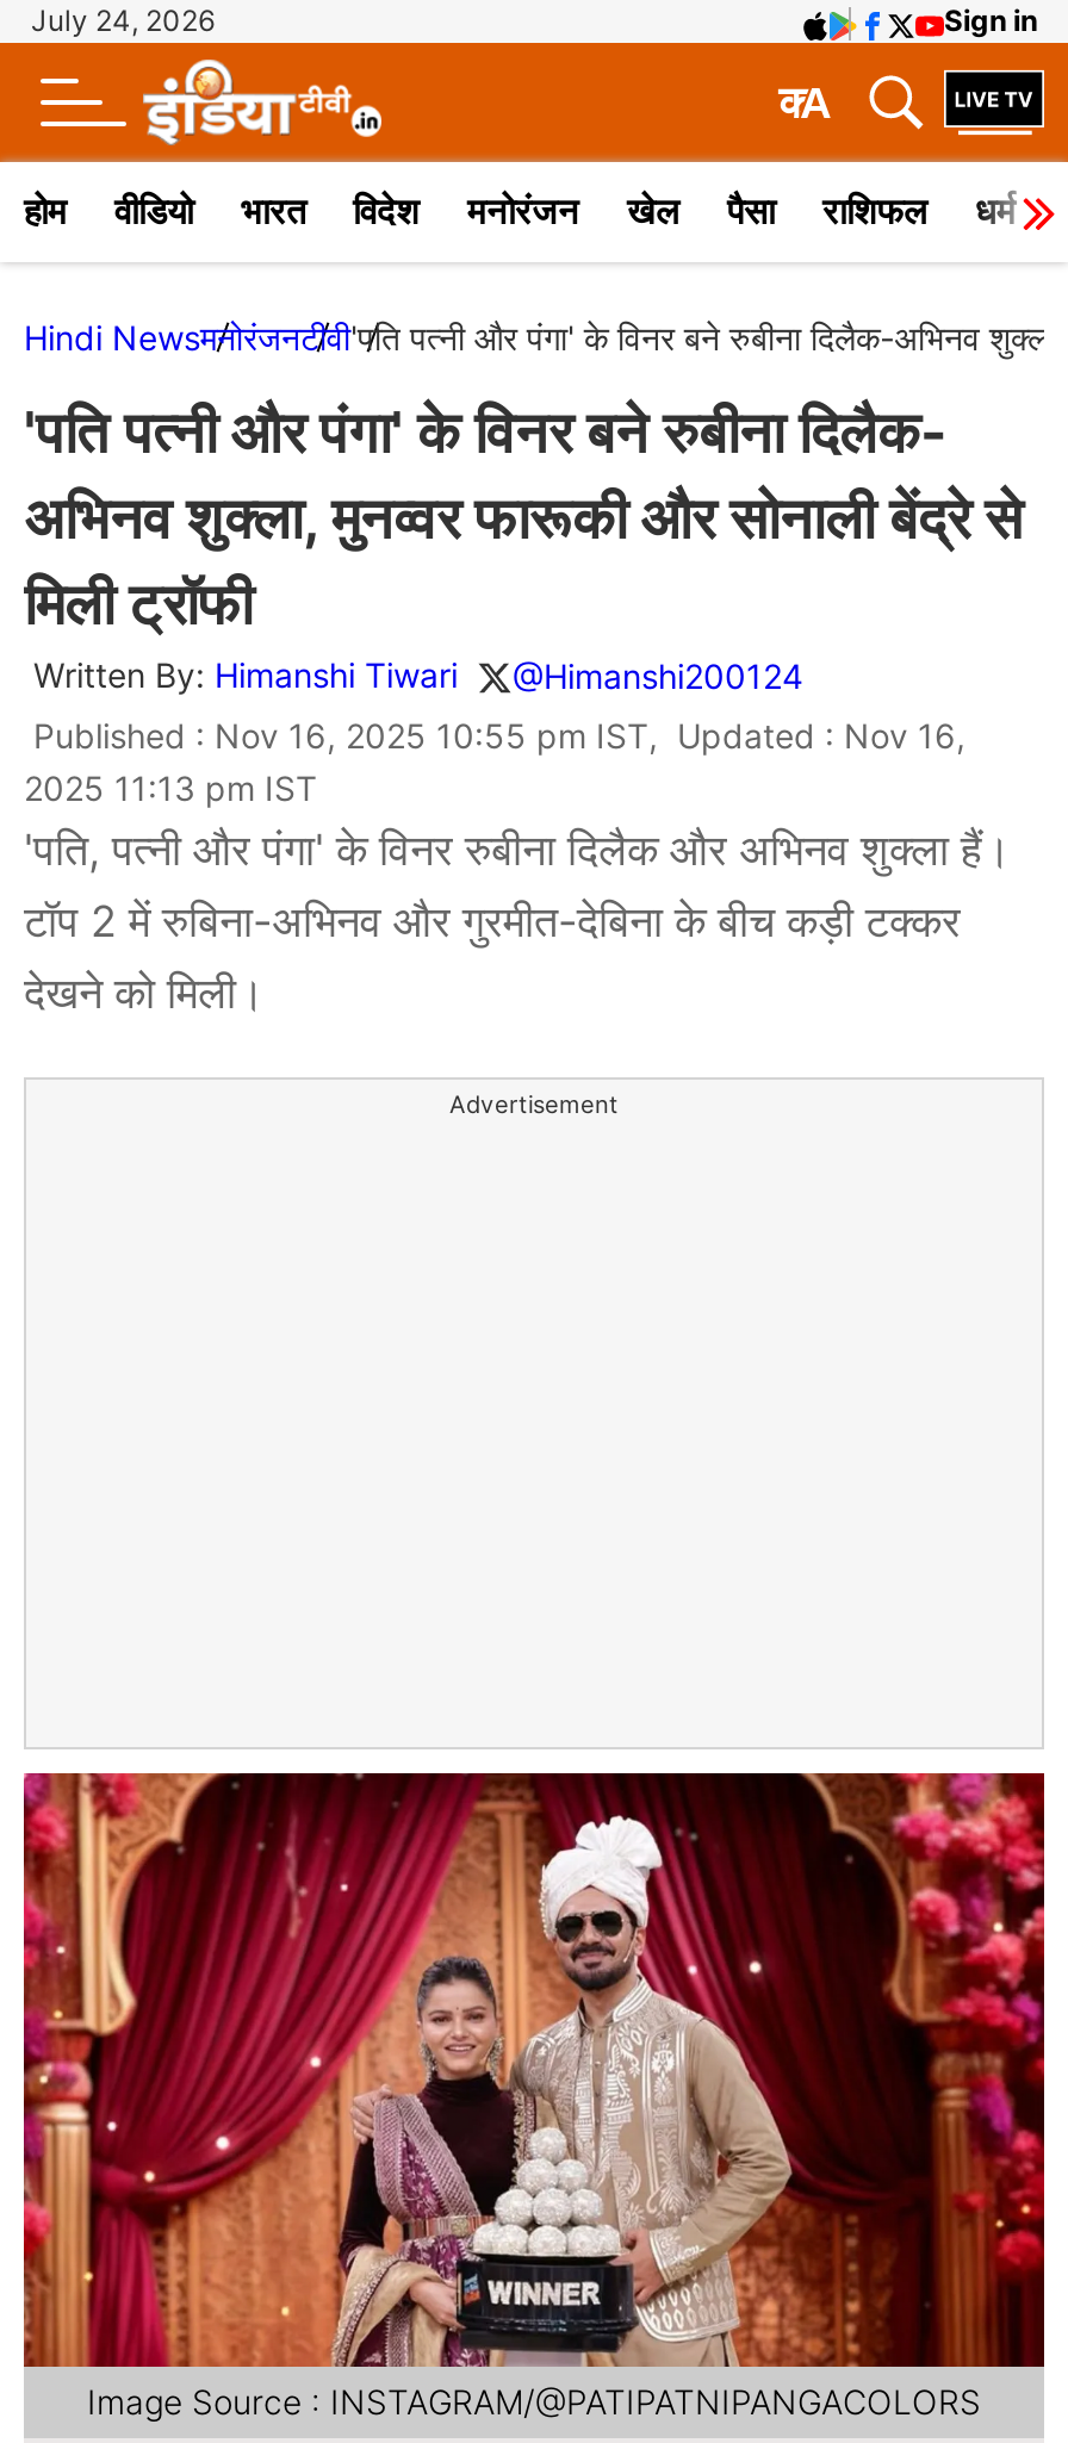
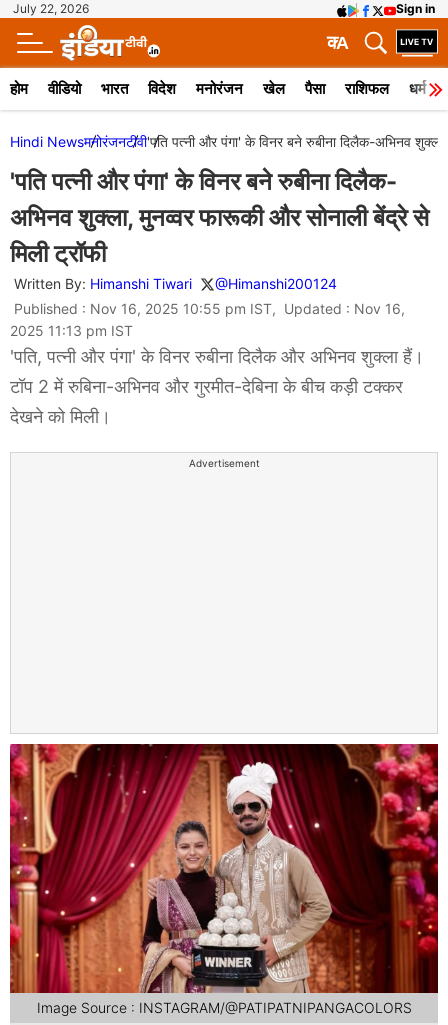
[31,2,215,38] July 24, 2026 -> [13,1,89,16] July 22, 2026

